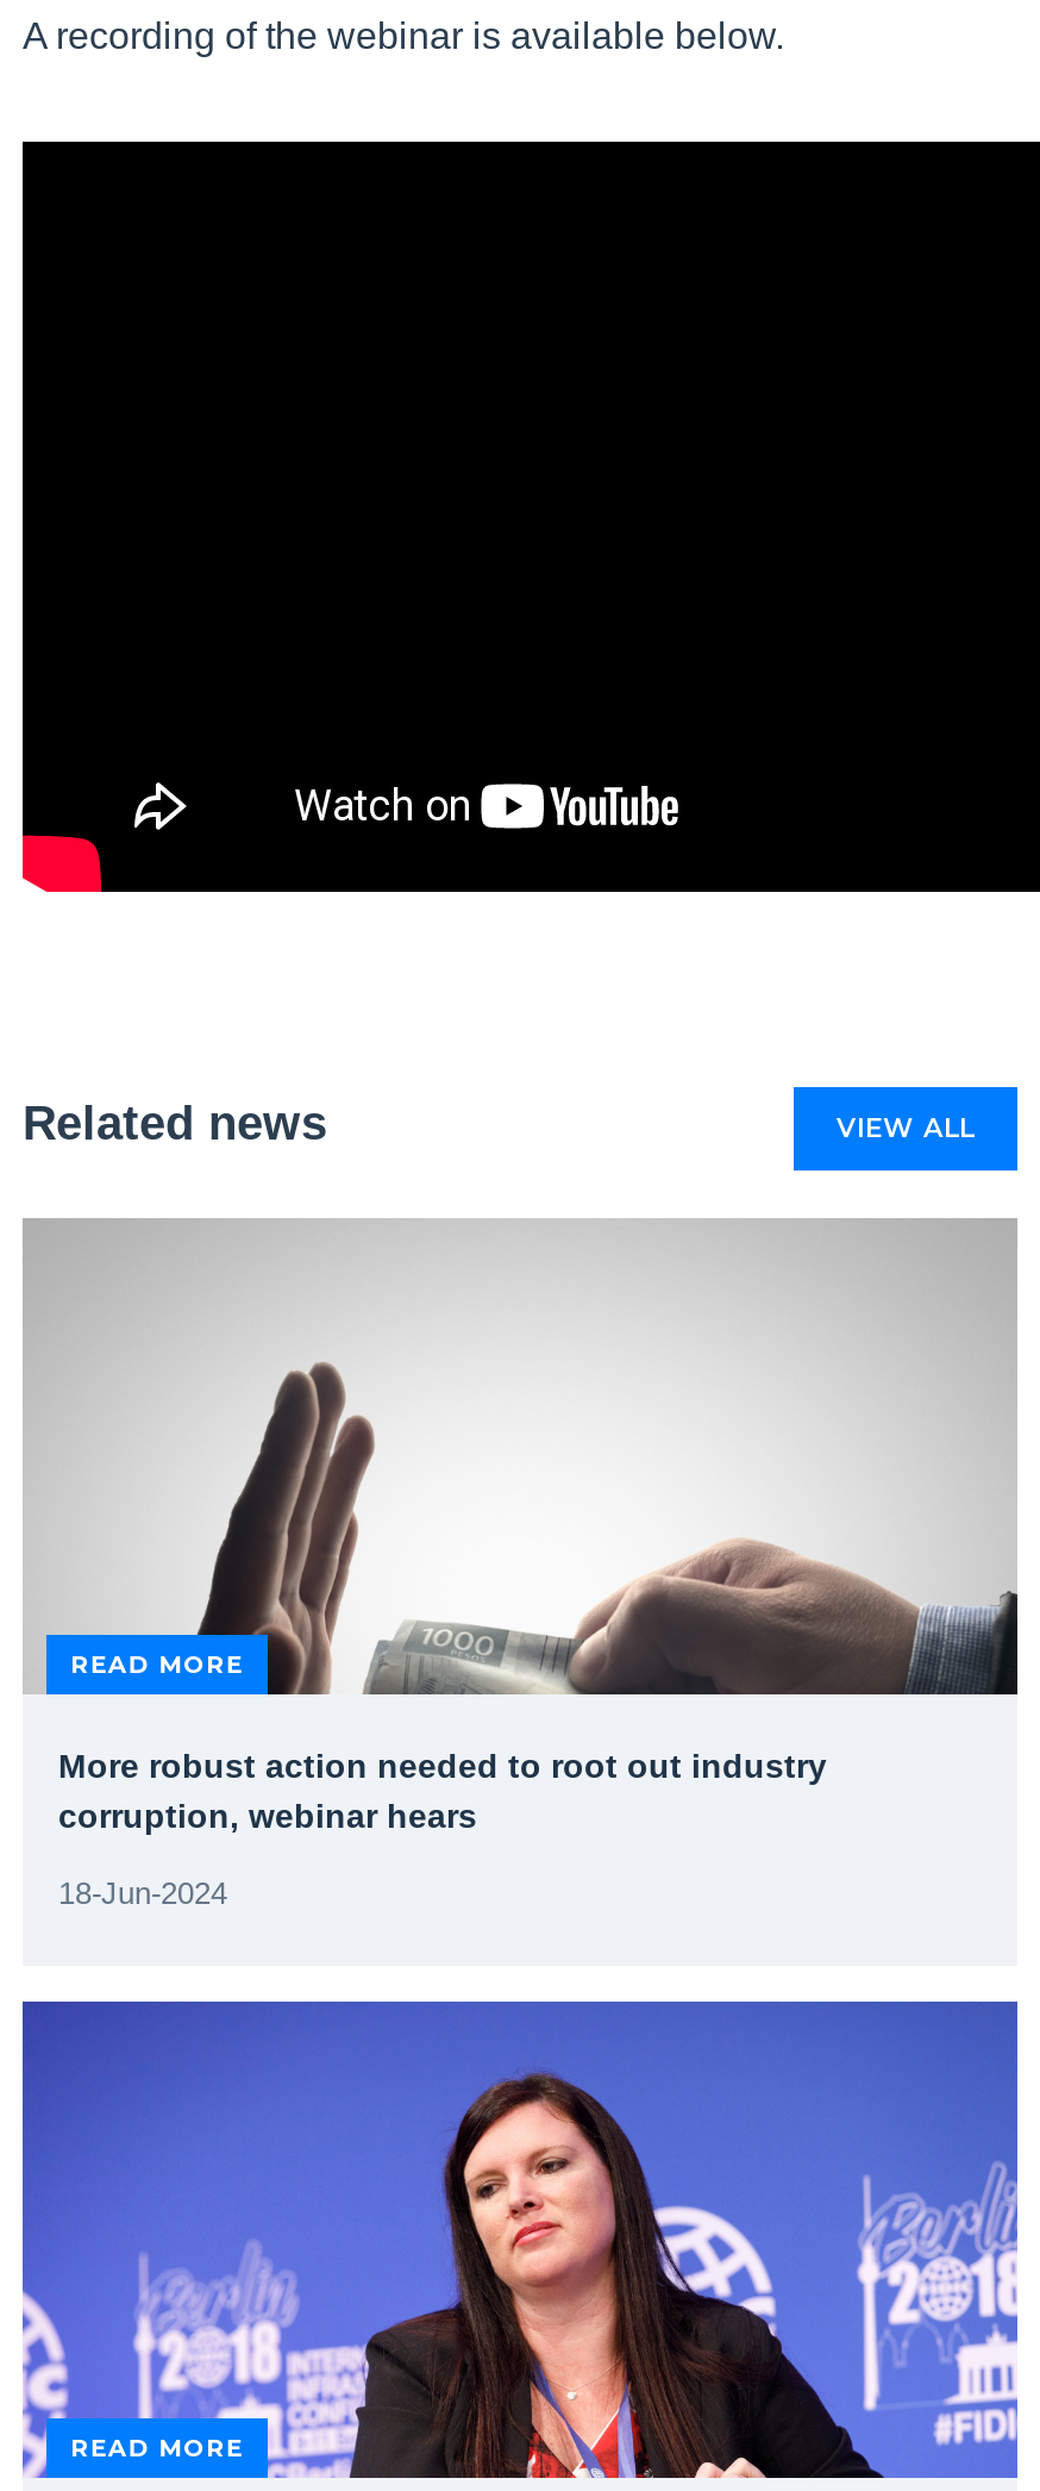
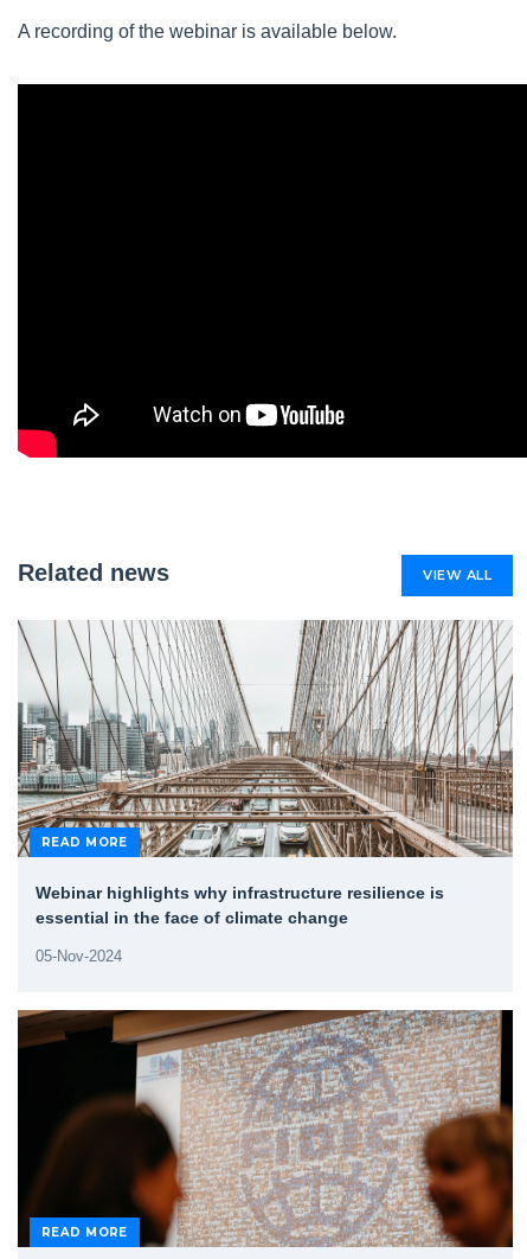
[25,1218,1017,1835] [image] | More robust action needed to root out industry | corruption, webinar hears -> [18,620,513,927] [image] | Webinar highlights why infrastructure resilience is | essential in the face of climate change
[58,1875,227,1911] 18-Jun-2024 -> [36,947,122,965] 05-Nov-2024
[20,1999,1020,2480] [image] -> [17,1009,514,1248] [image]

